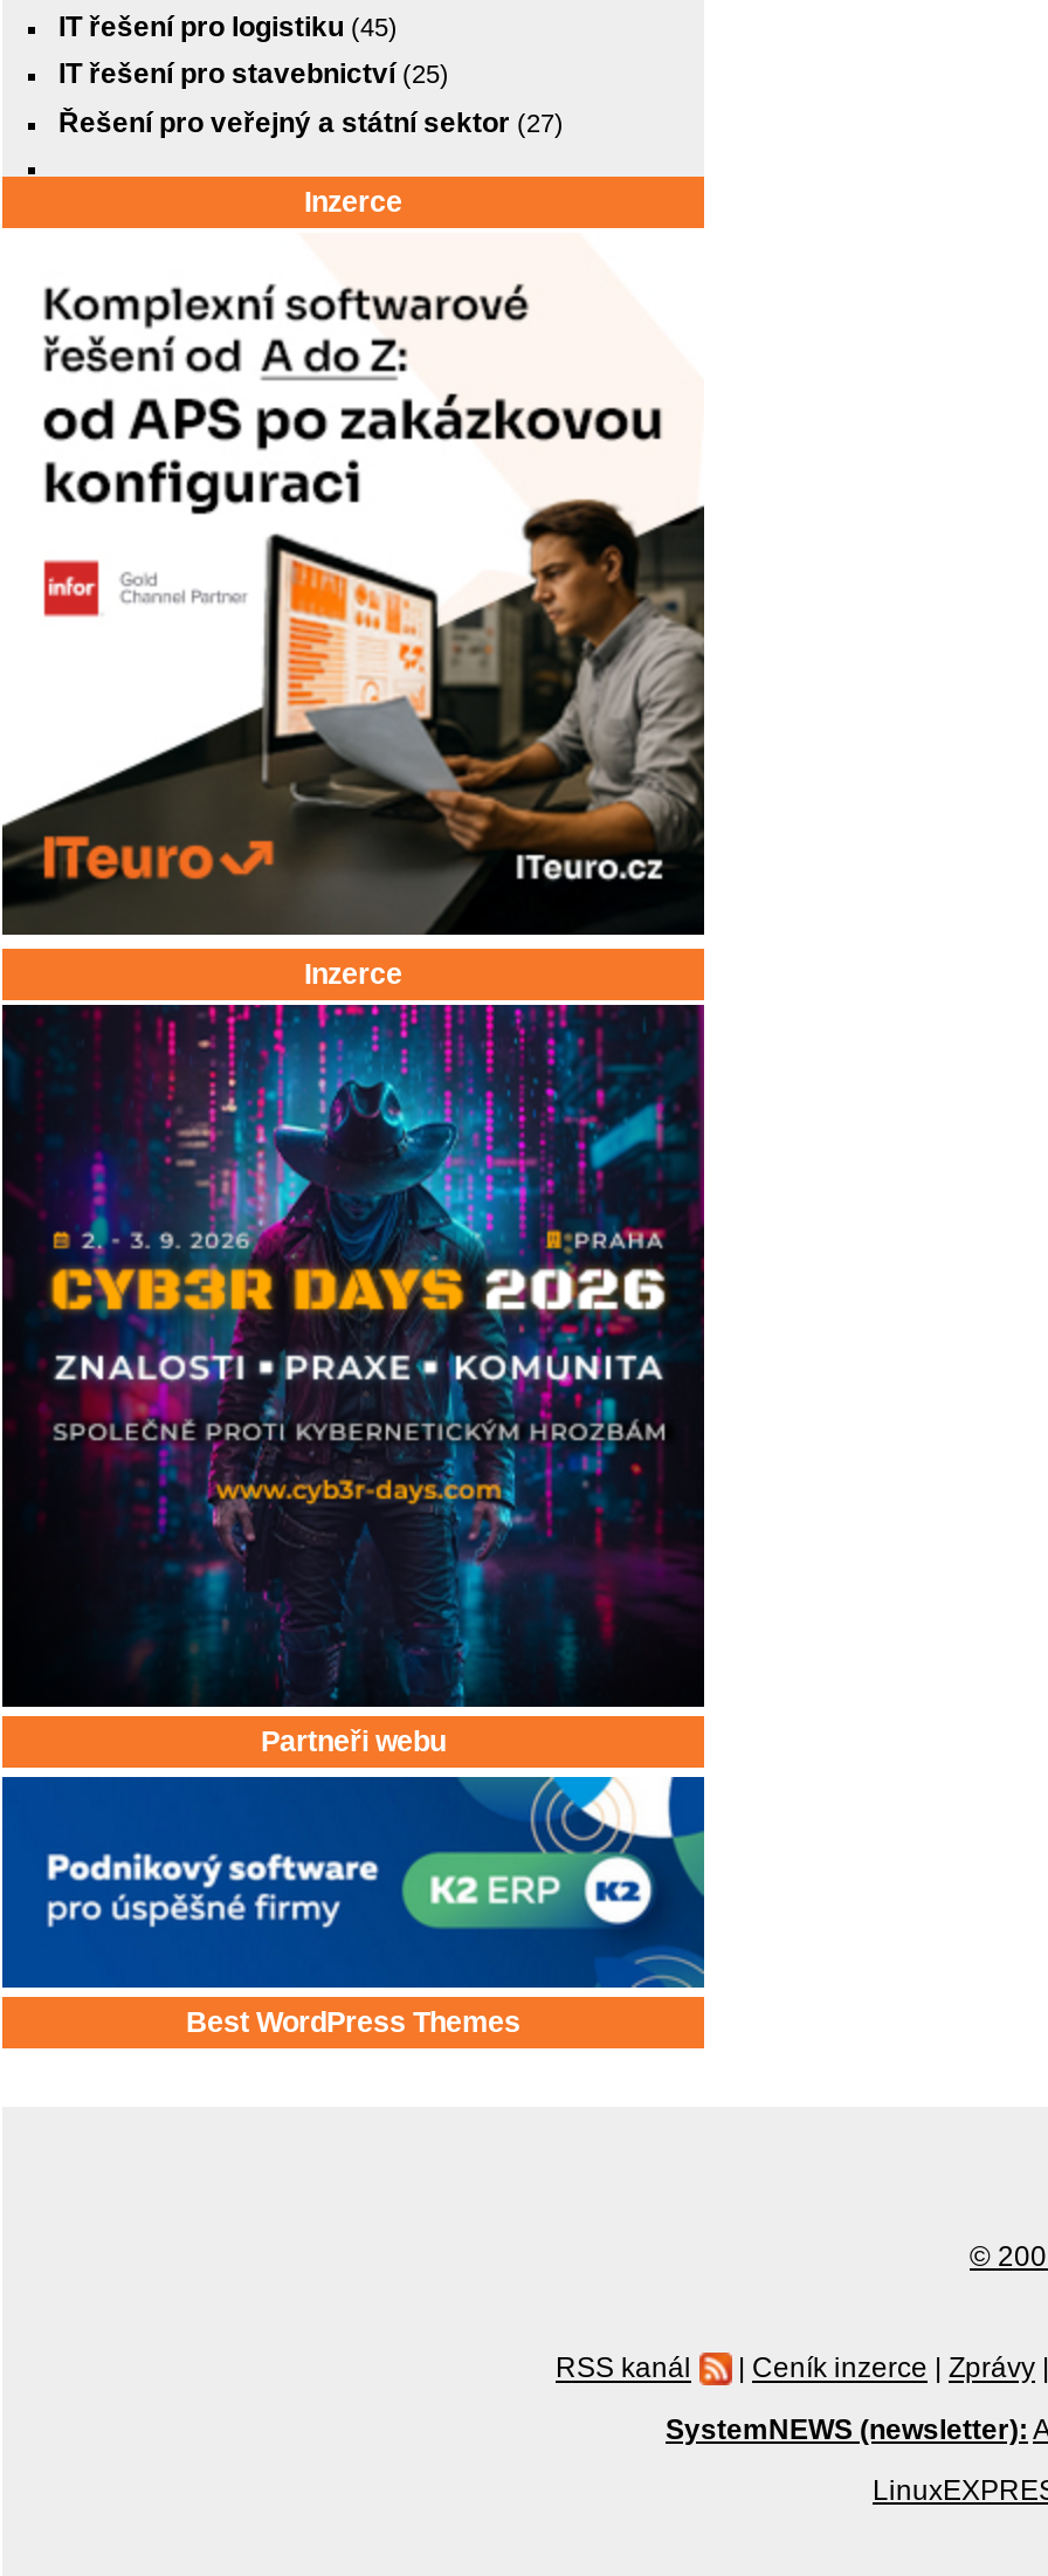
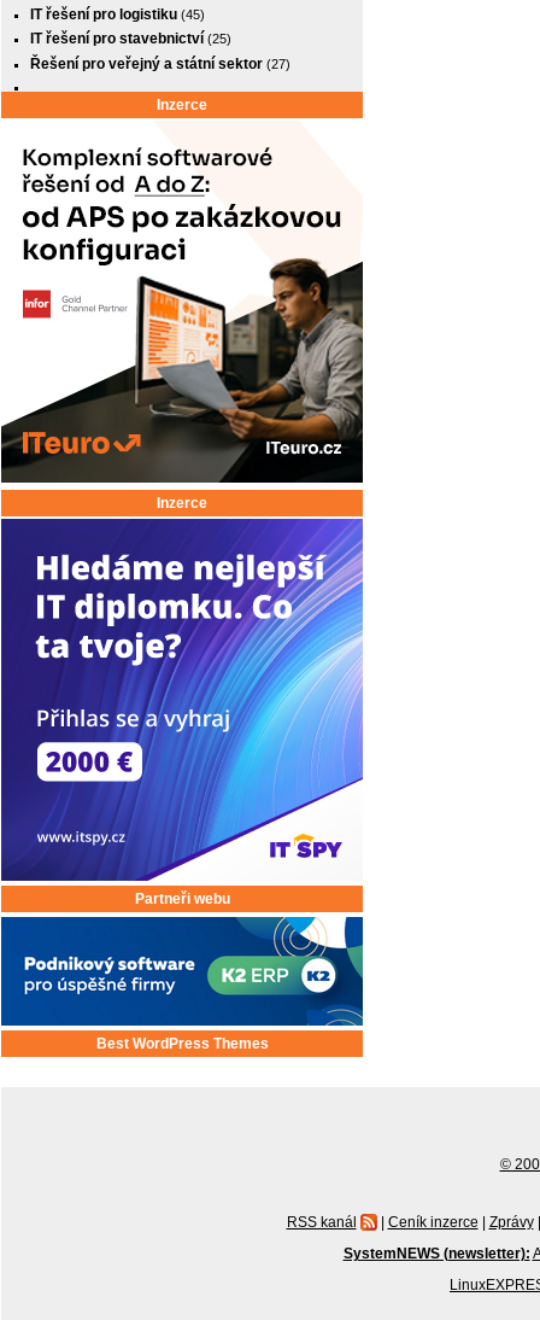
[7,1003,706,1709] [image] -> [4,518,364,882] [image]

